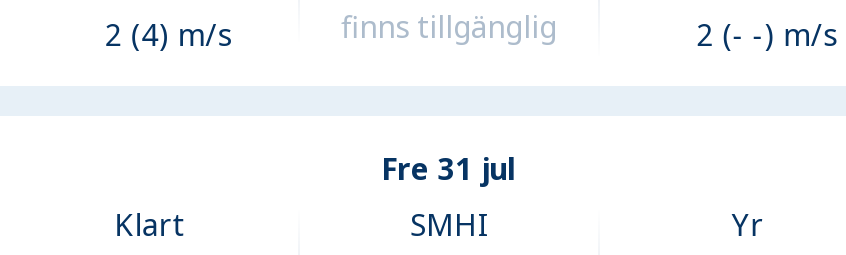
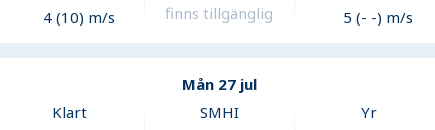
[105,14,231,54] 2 (4) m/s -> [43,7,115,27] 4 (10) m/s
[697,14,837,54] 2 (- -) m/s -> [343,7,413,27] 5 (- -) m/s
[381,149,515,189] Fre 31 jul -> [181,74,256,94] Mån 27 jul

